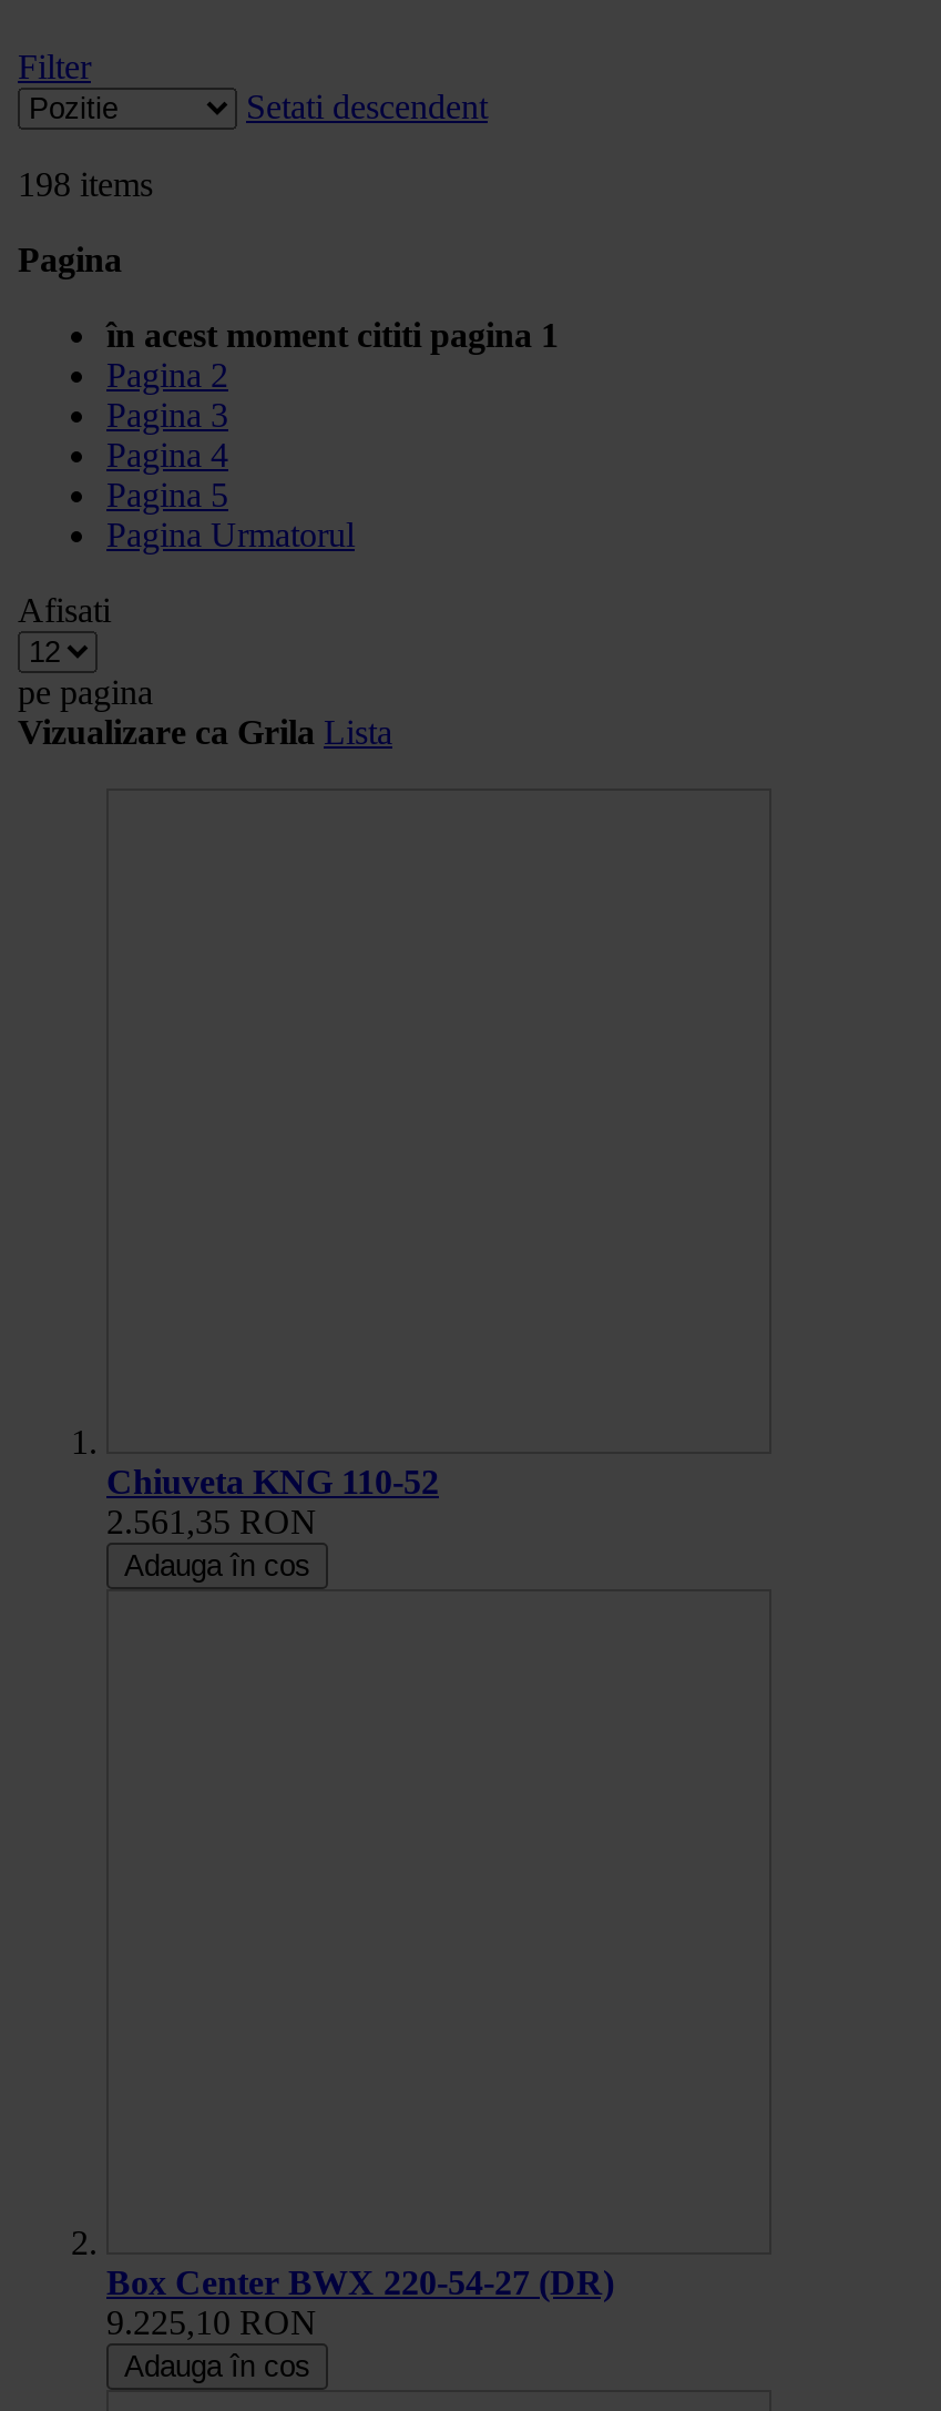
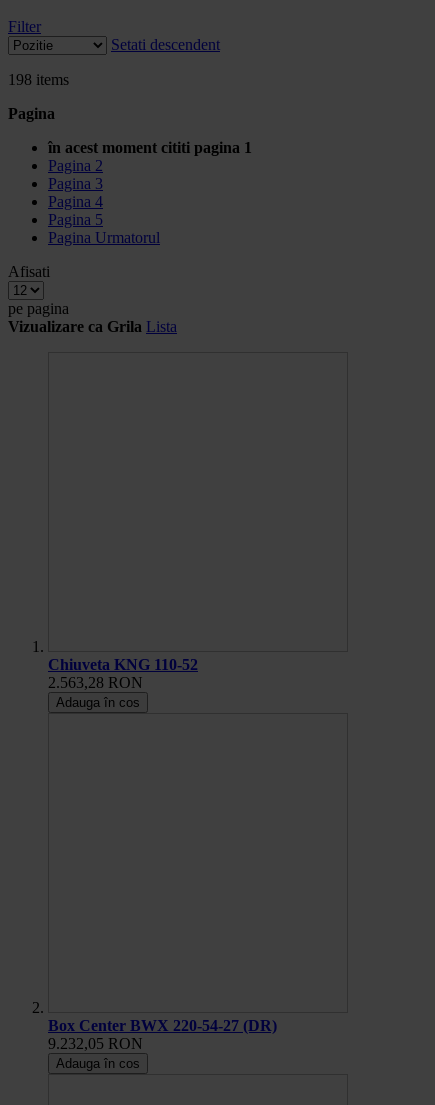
[106,1502,317,1540] 2.561,35 RON -> [48,674,143,691] 2.563,28 RON
[106,2303,317,2341] 9.225,10 RON -> [48,1035,143,1052] 9.232,05 RON

